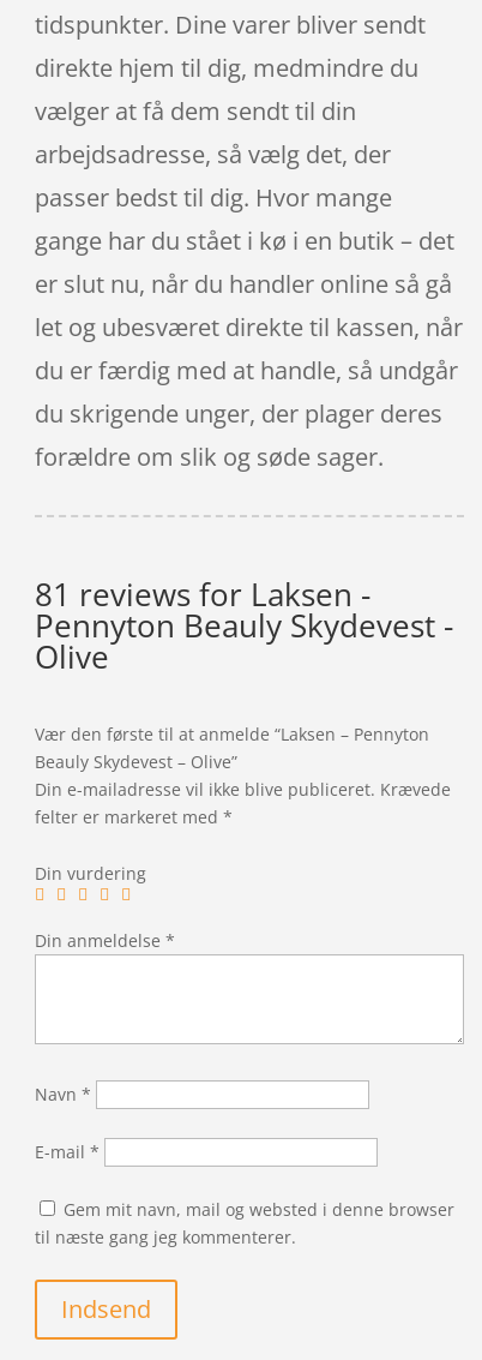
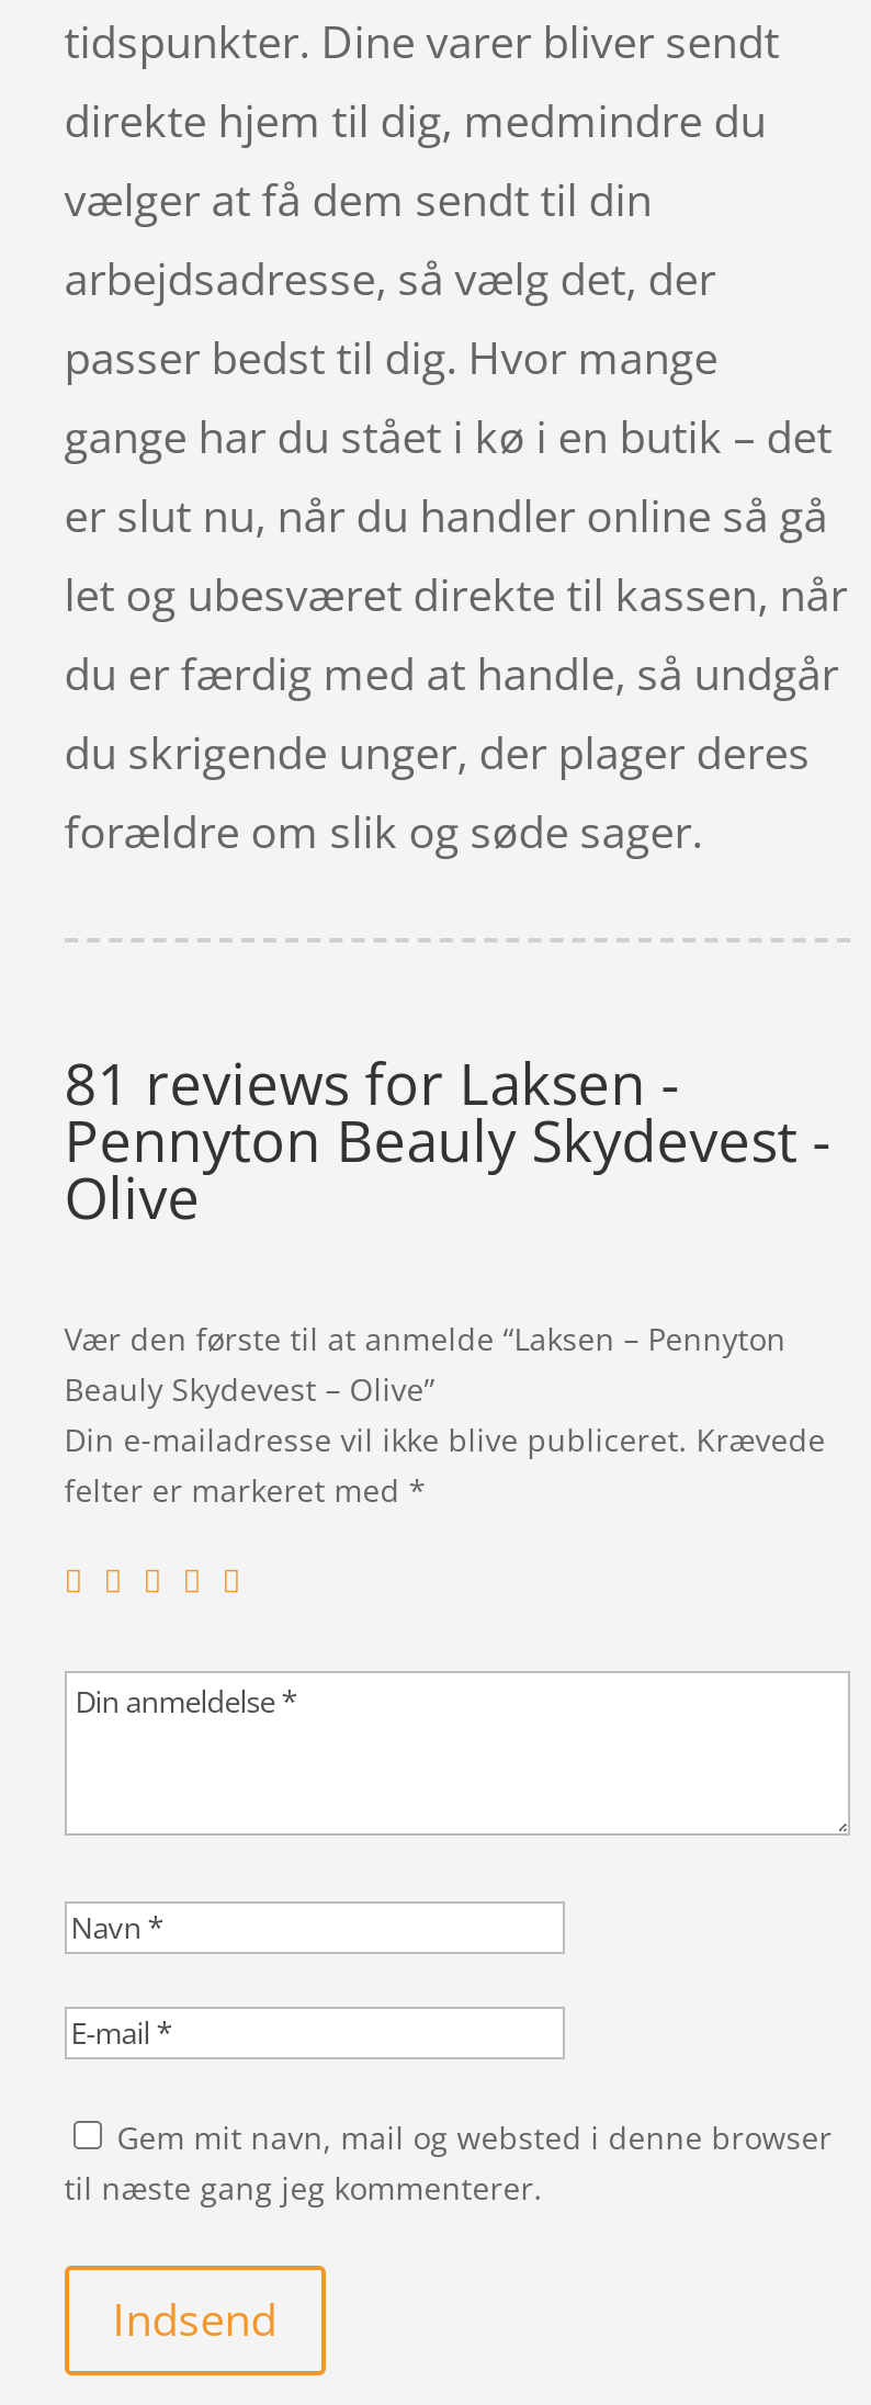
[35,862,175,952] Din vurdering | Din anmeldelse * -> none
[35,1082,99,1163] Navn * | E-mail * -> none

